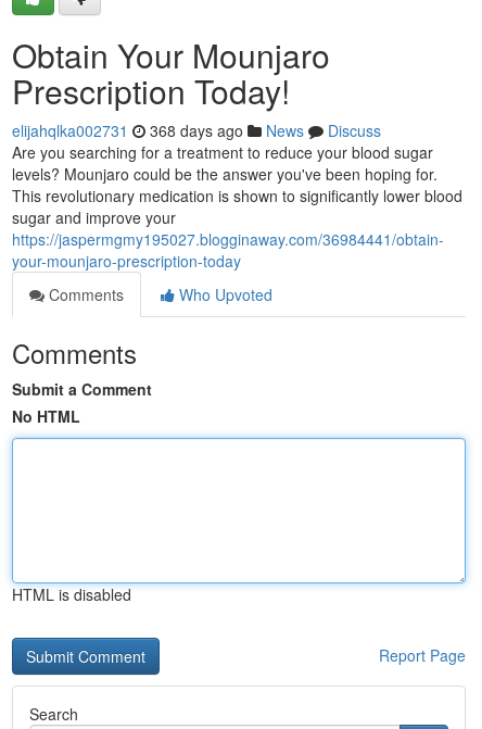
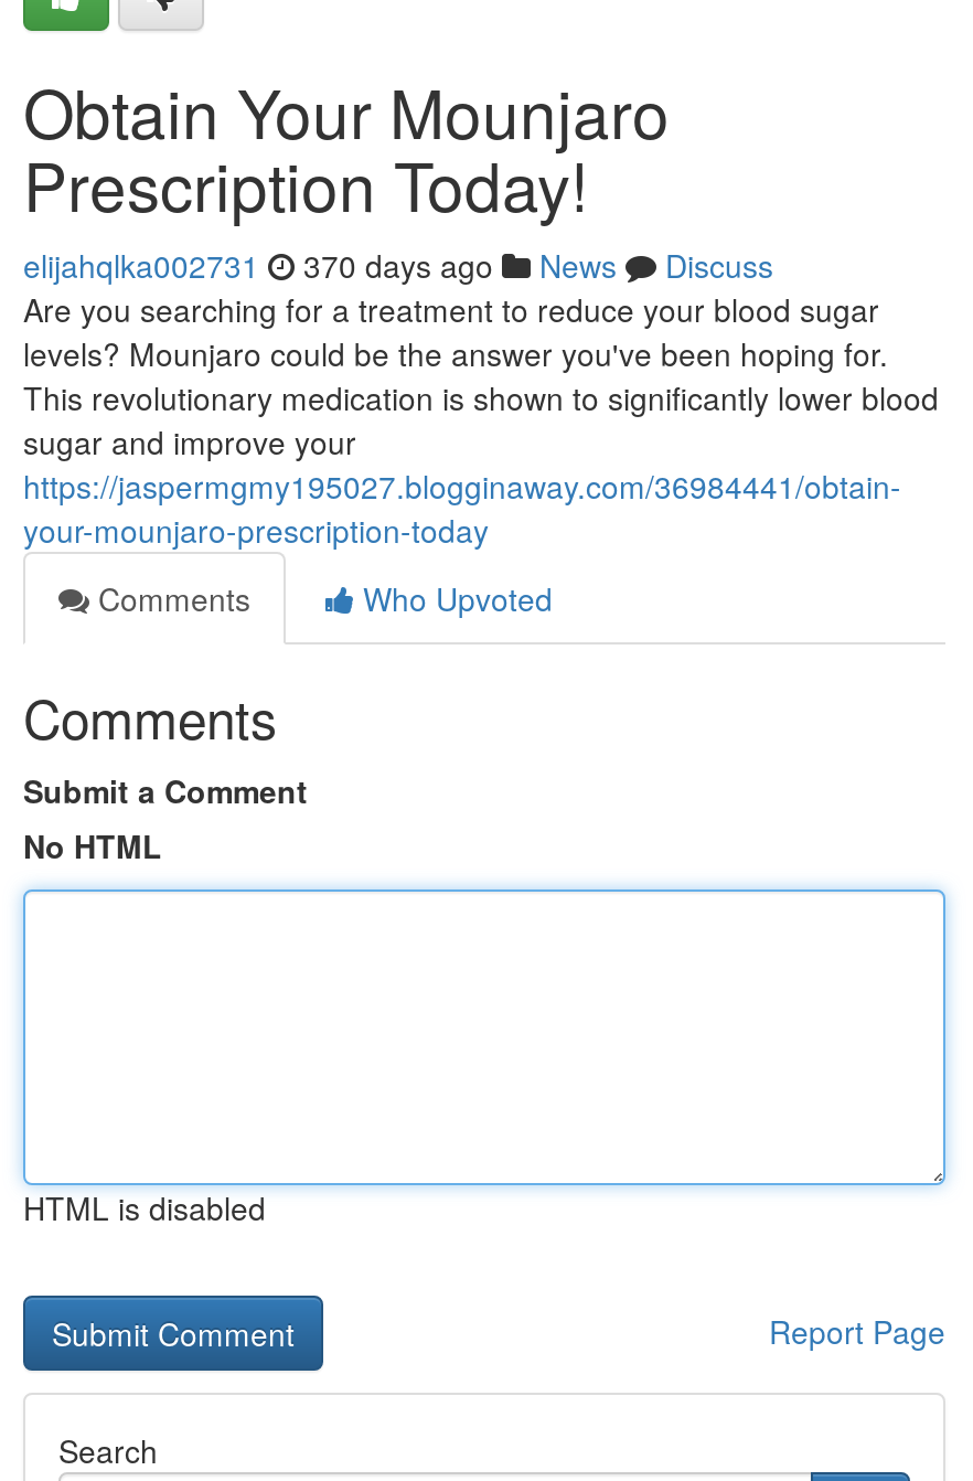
[12,120,381,141] elijahqlka002731 368 days ago News Discuss -> [23,243,773,287] elijahqlka002731 370 days ago News Discuss

